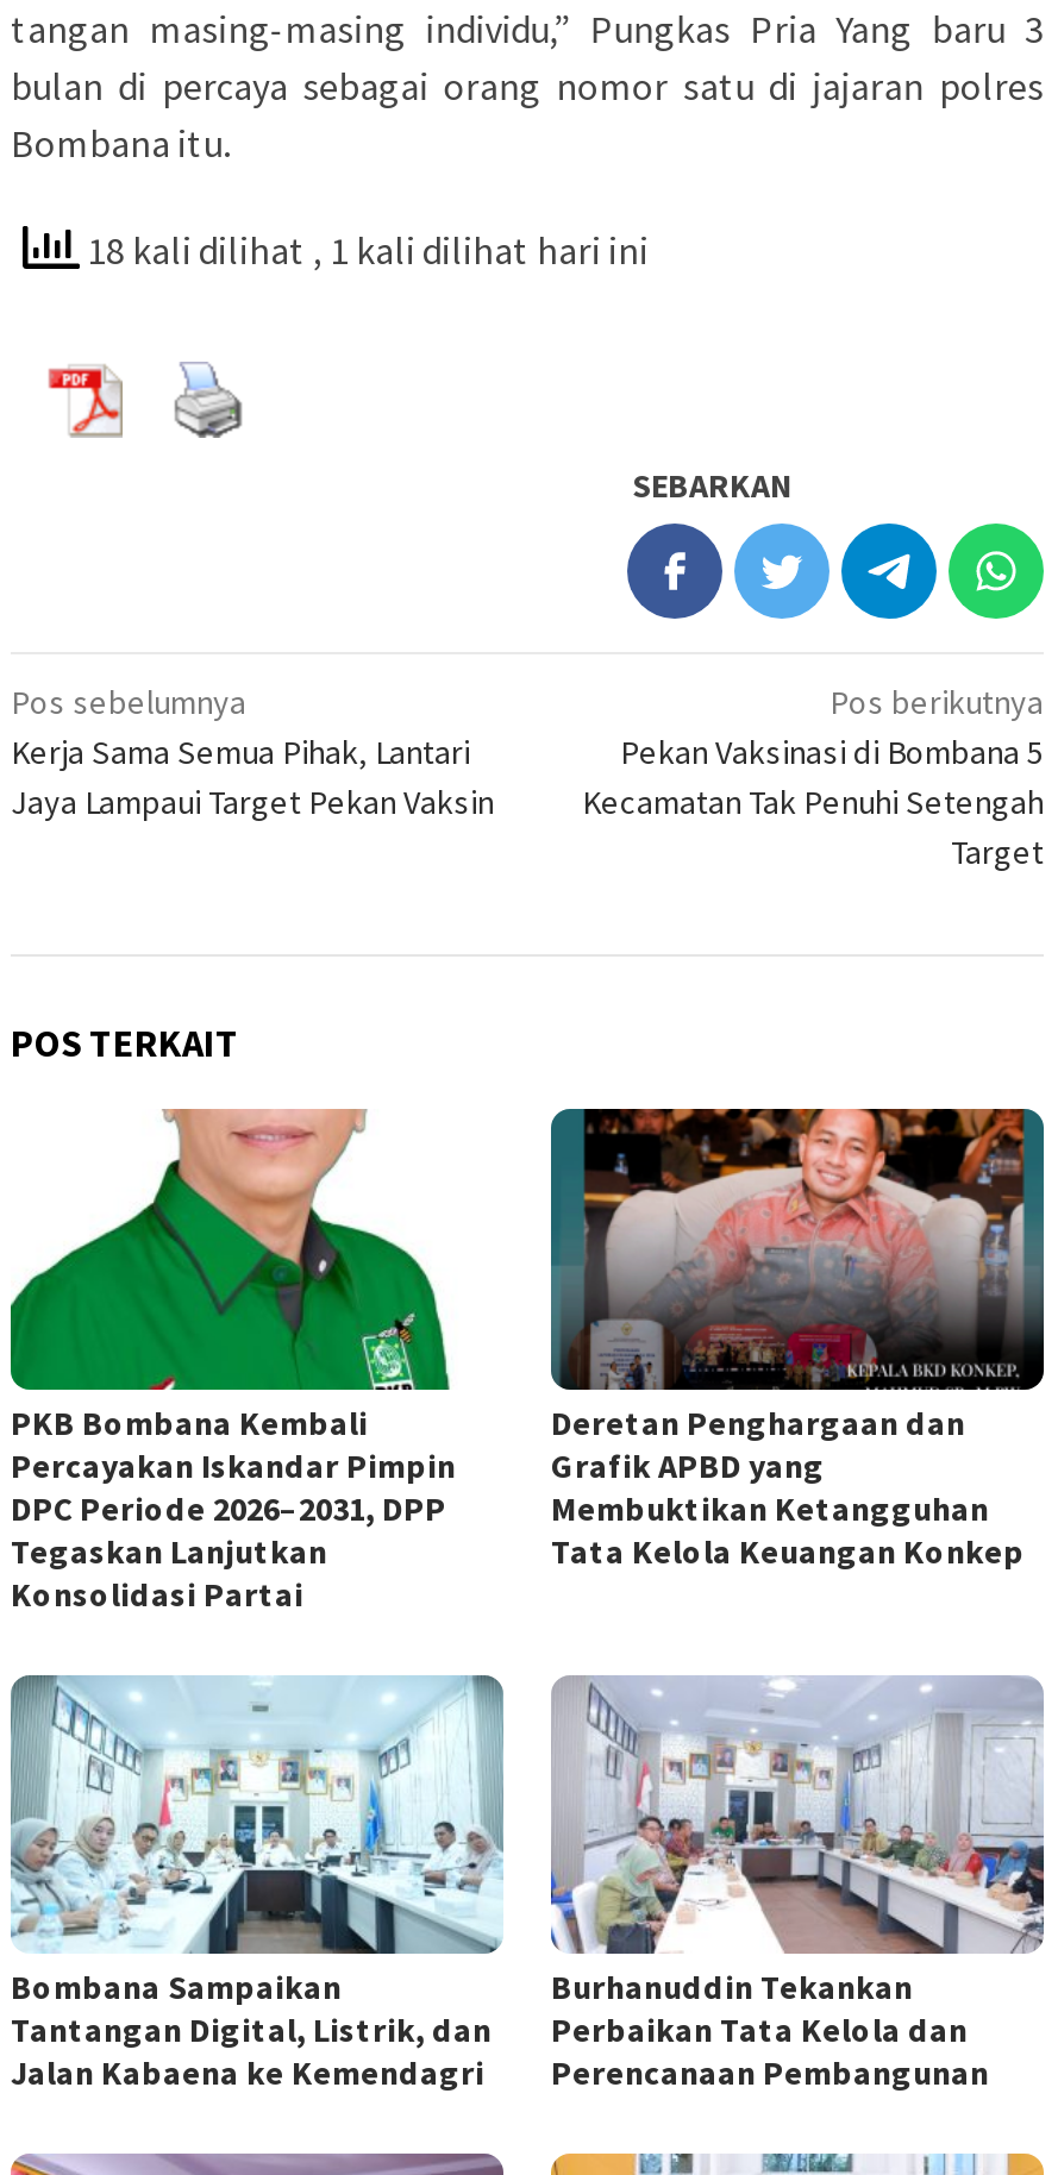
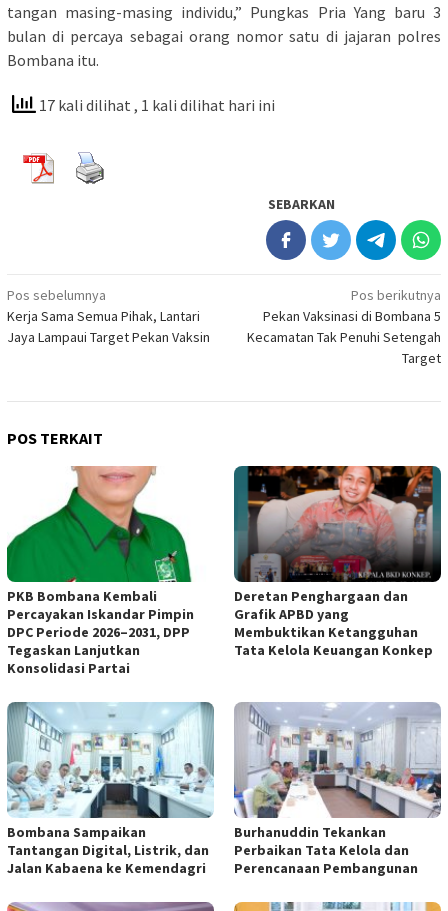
[80,227,649,274] 18 kali dilihat, 1 kali dilihat hari ini -> [36,95,275,115] 17 kali dilihat, 1 kali dilihat hari ini

